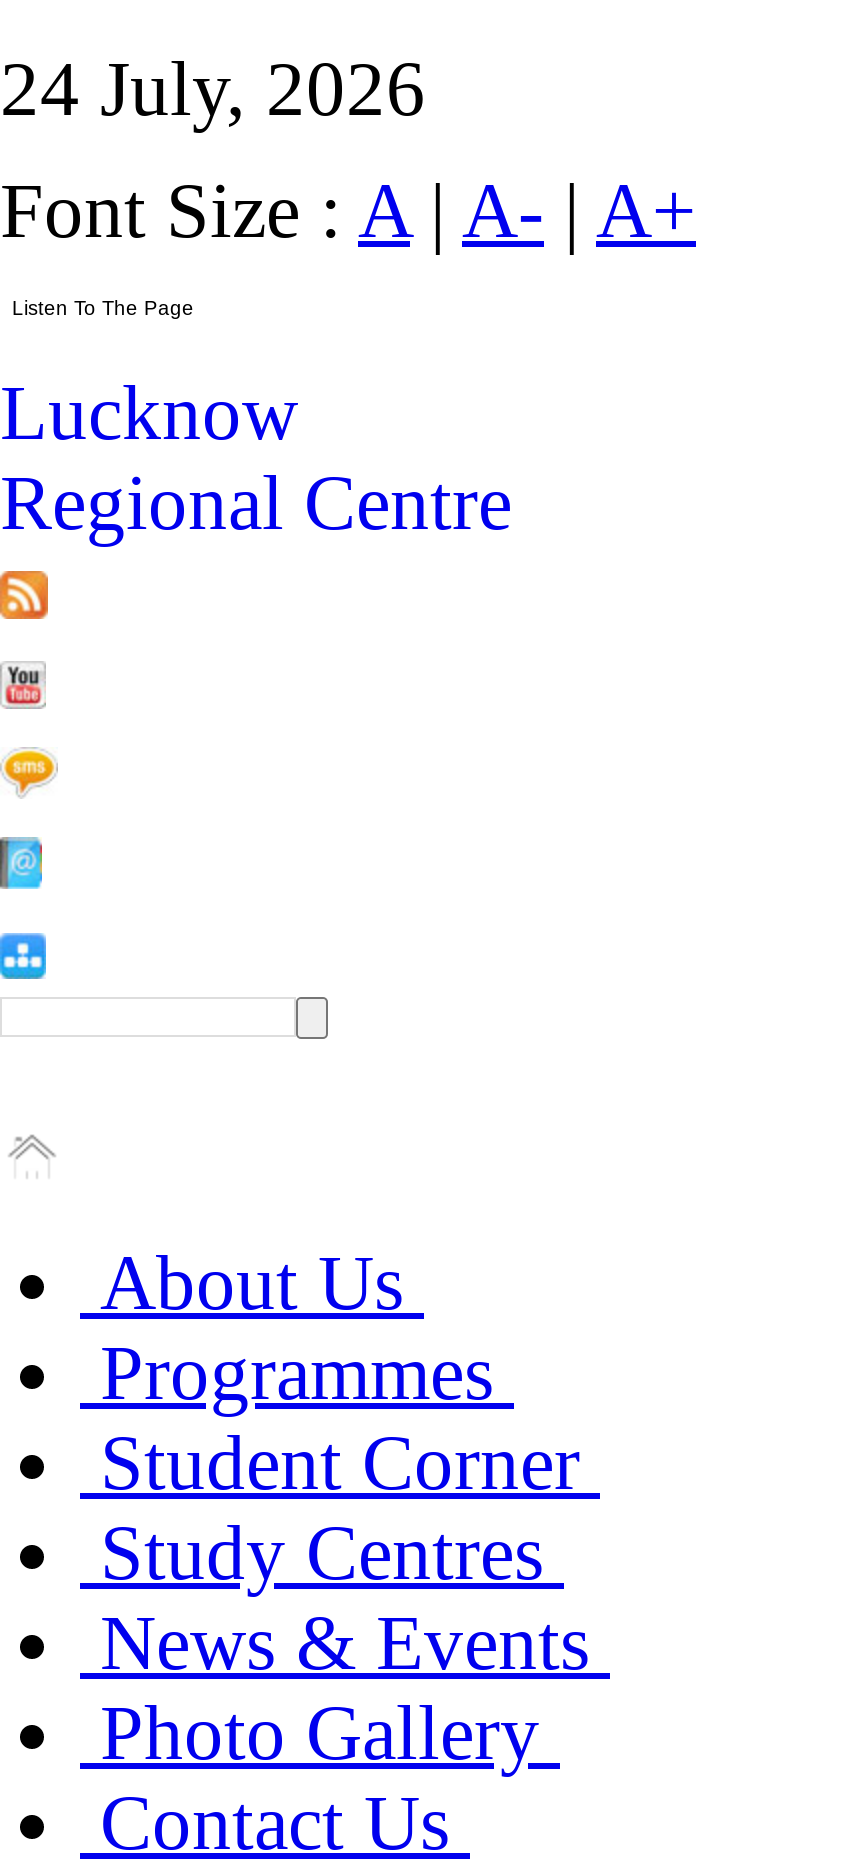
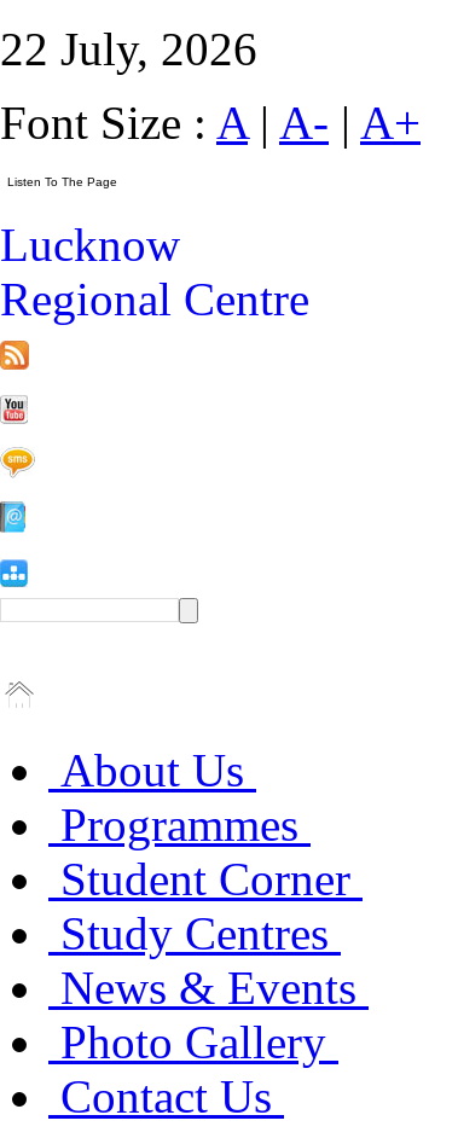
[0,45,426,131] 24 July, 2026 -> [0,23,257,75] 22 July, 2026

